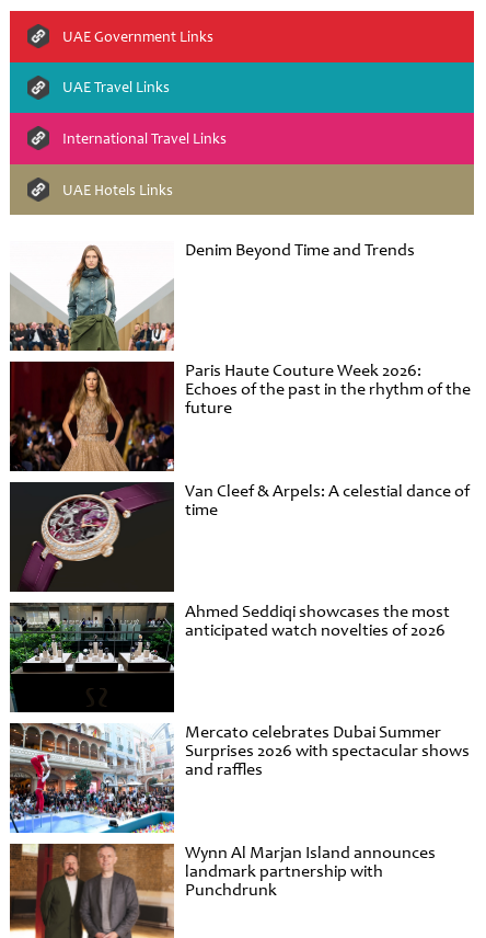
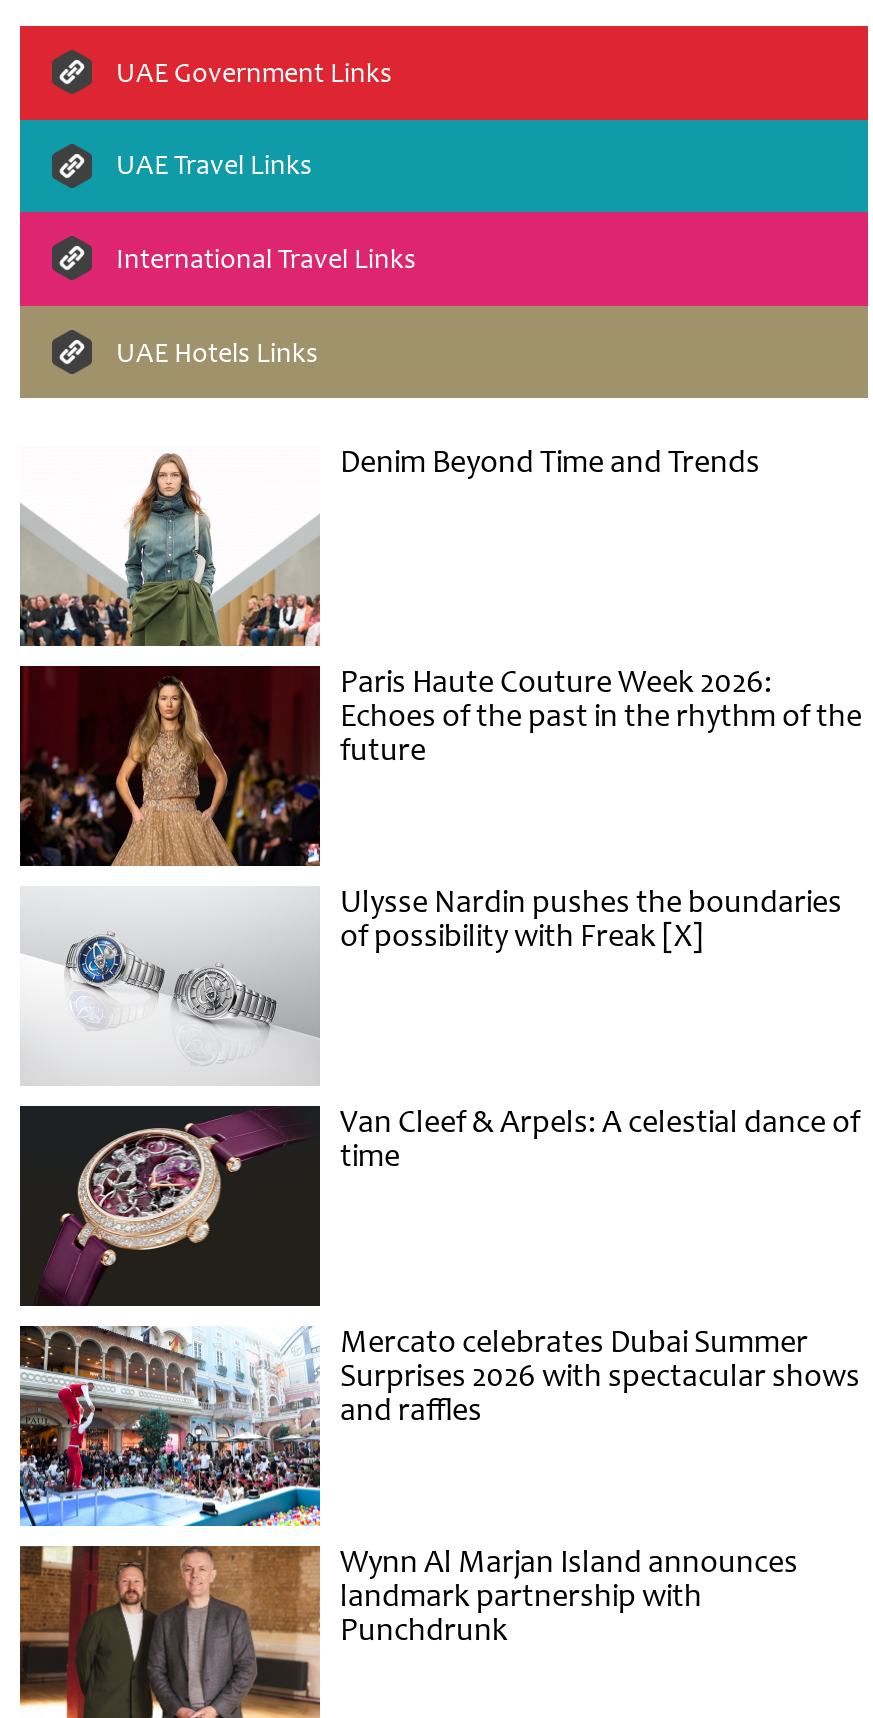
none -> [20,883,842,1086] [image] | Ulysse Nardin pushes the boundaries | of possibility with Freak [X]
moved [19,480,470,593] -> [36,1103,860,1308]: [image] | Van Cleef & Arpels: A celestial dance of | time
[10,601,450,712] [image] | Ahmed Seddiqi showcases the most | anticipated watch novelties of 2026 -> none

